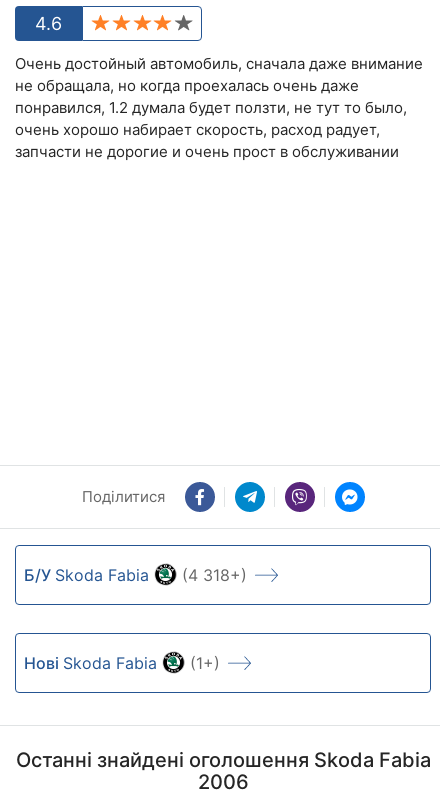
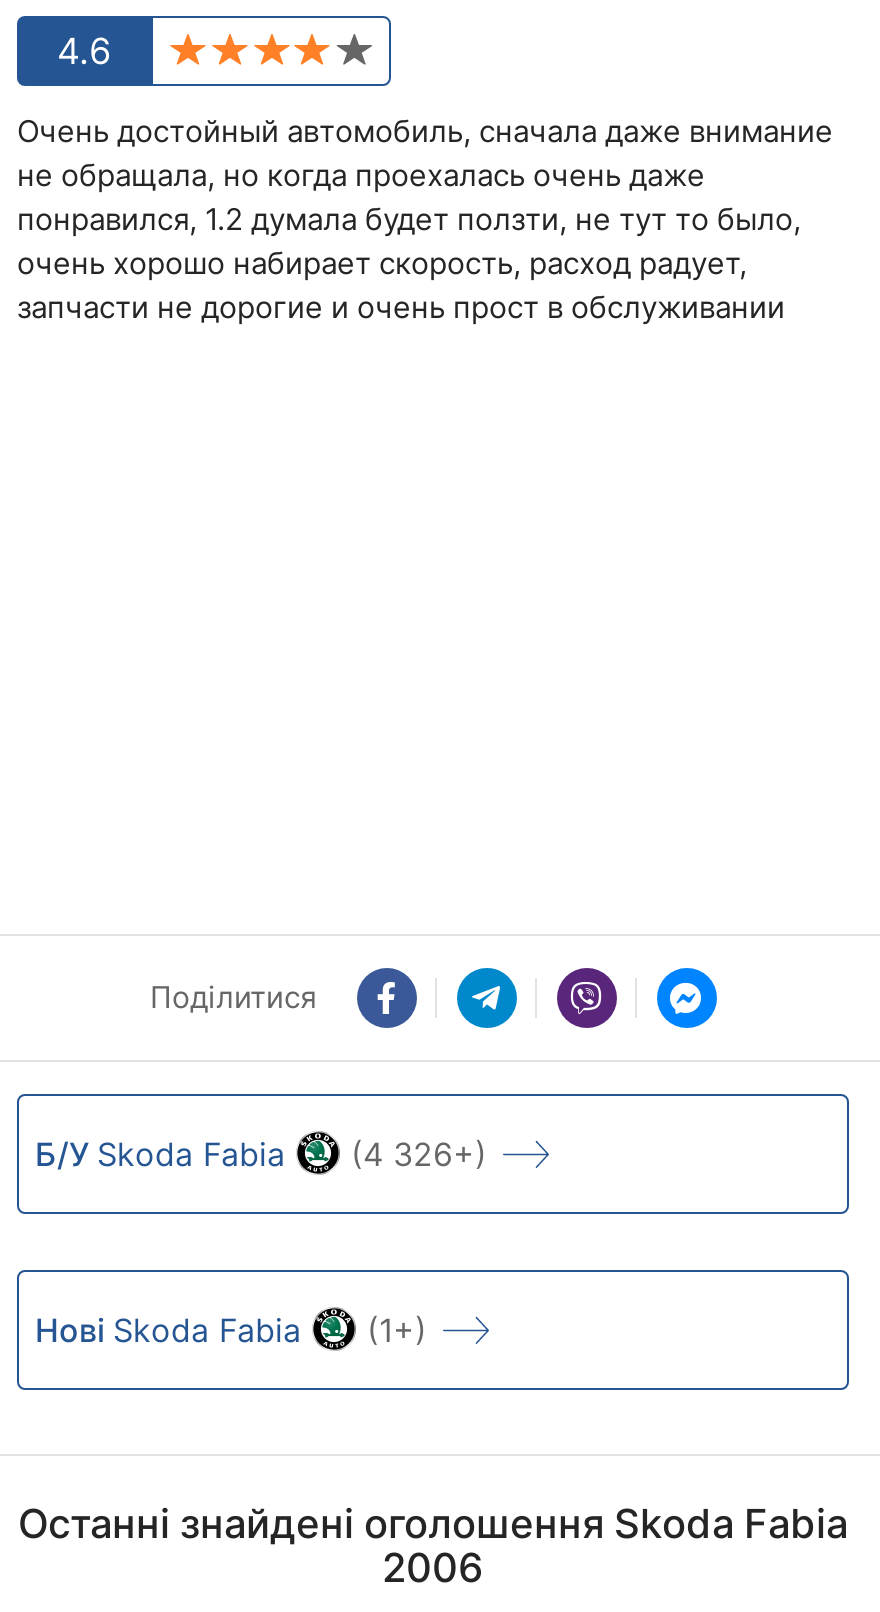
[24,565,247,585] Б/У Skoda Fabia (4 318+) -> [35,1133,487,1173] Б/У Skoda Fabia (4 326+)

